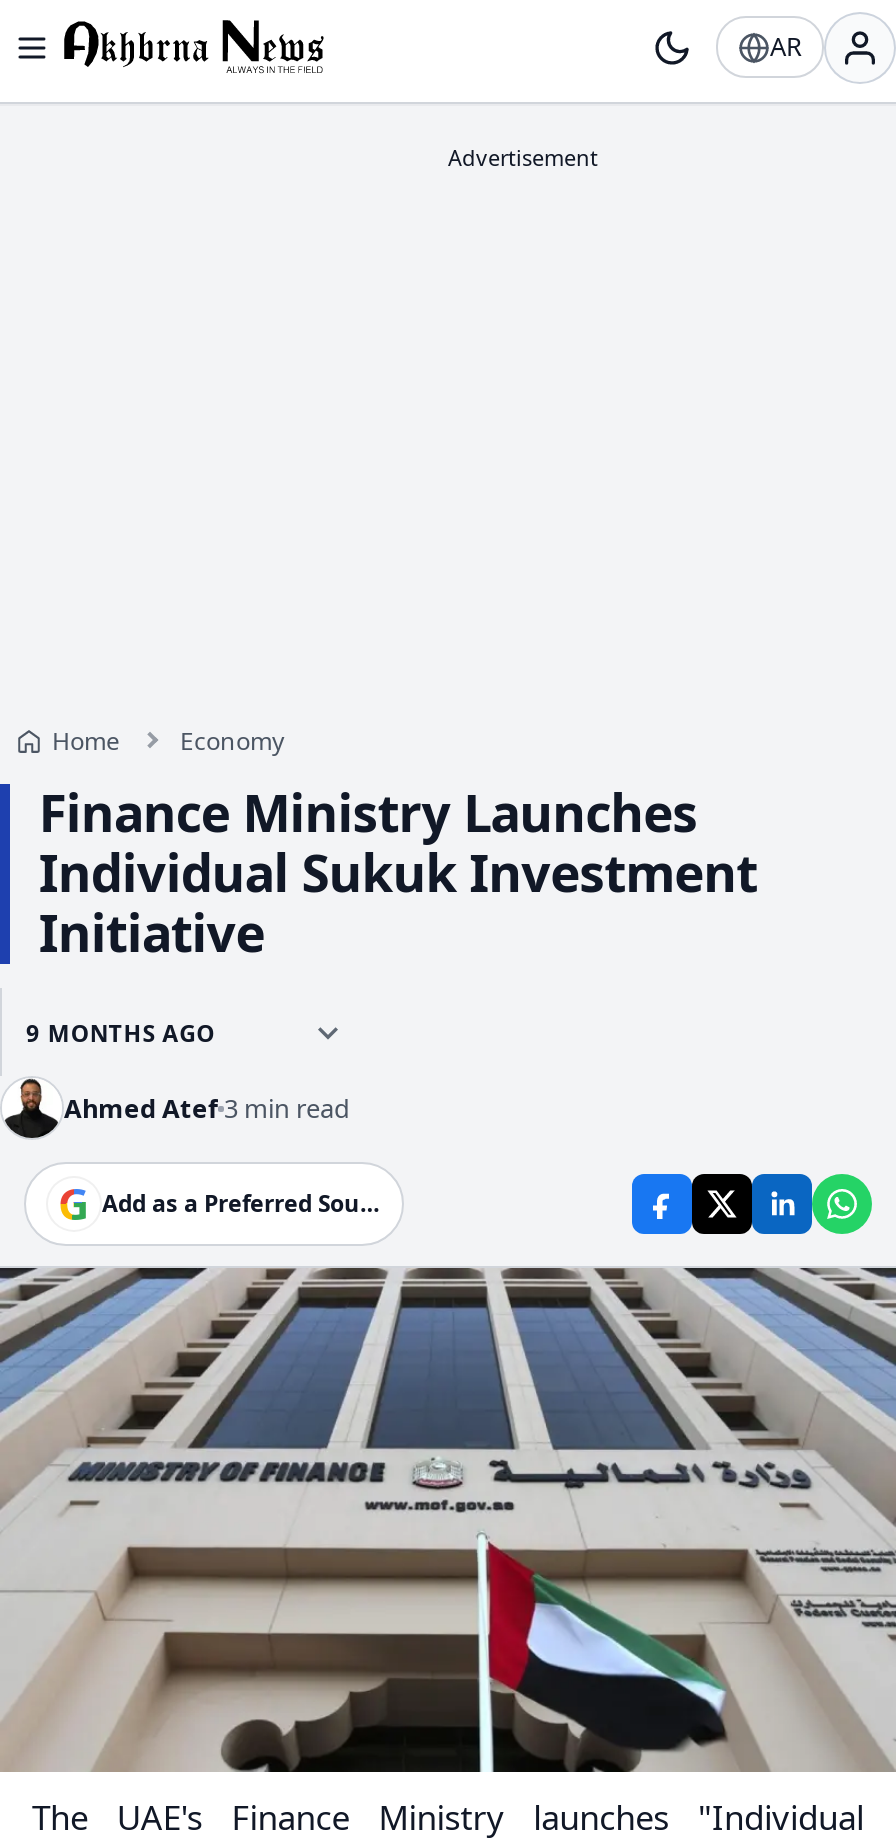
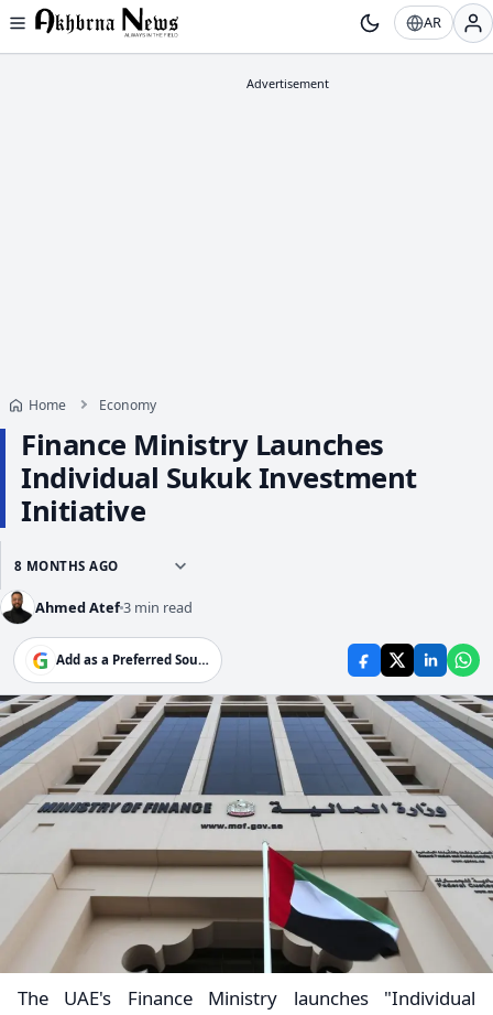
[26,1017,215,1047] 9 MONTHS AGO -> [14,557,118,574] 8 MONTHS AGO

